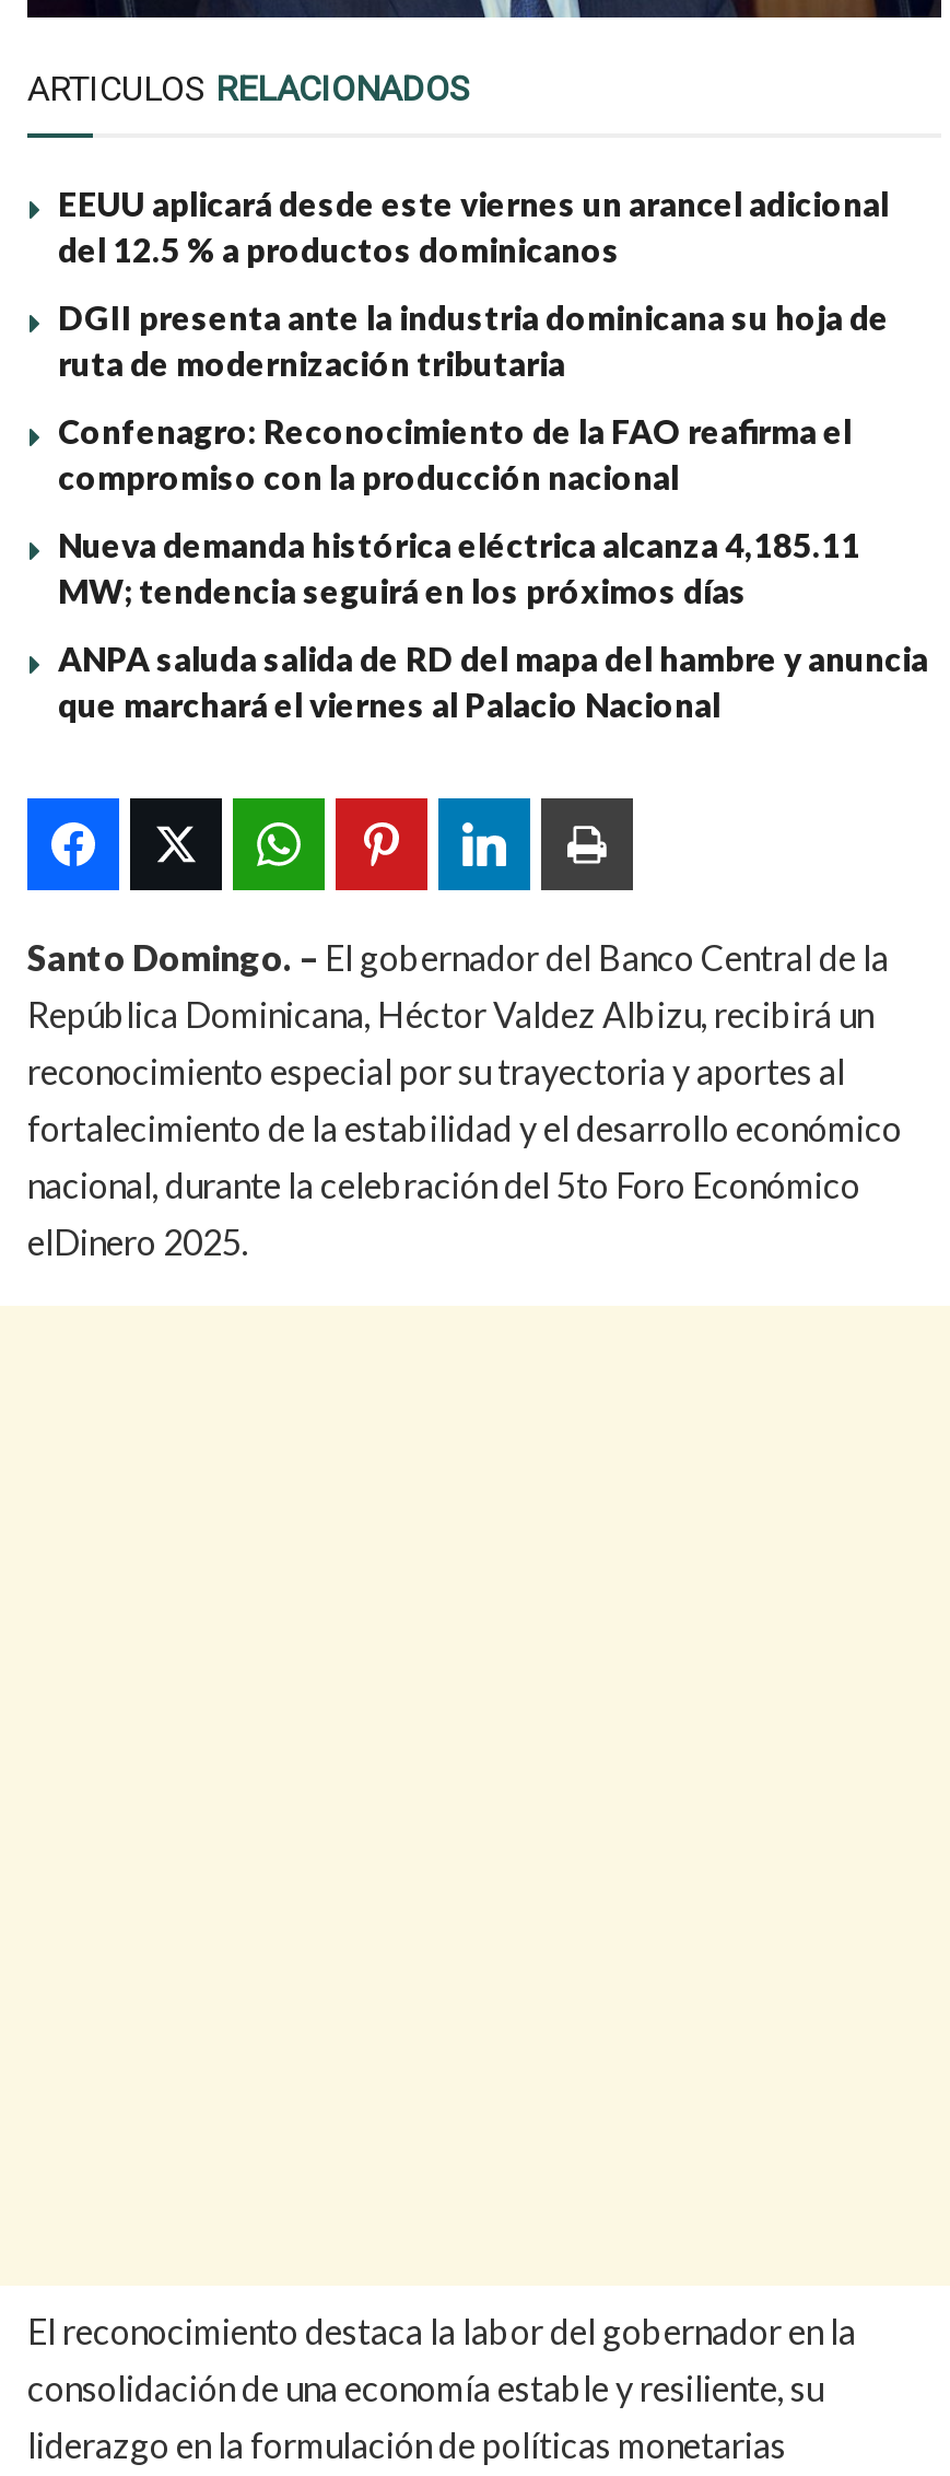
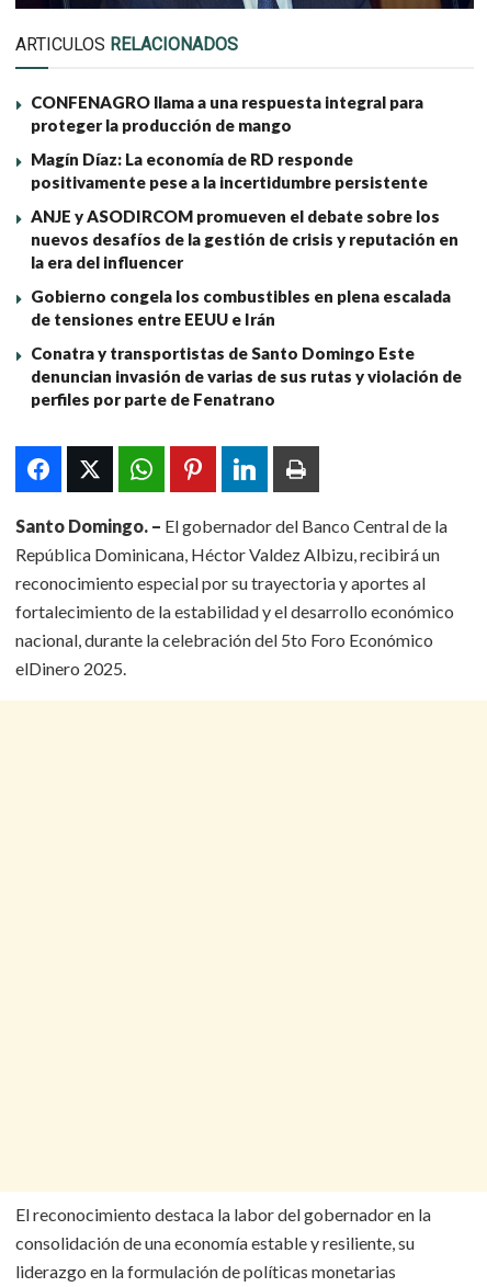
[58,183,889,269] EEUU aplicará desde este viernes un arancel adicional | del 12.5 % a productos dominicanos -> [31,92,423,135] CONFENAGRO llama a una respuesta integral para | proteger la producción de mango
[58,297,889,382] DGII presenta ante la industria dominicana su hoja de | ruta de modernización tributaria -> [31,149,428,192] Magín Díaz: La economía de RD responde | positivamente pese a la incertidumbre persistente
[58,411,852,496] Confenagro: Reconocimiento de la FAO reafirma el | compromiso con la producción nacional -> [31,206,458,272] ANJE y ASODIRCOM promueven el debate sobre los | nuevos desafíos de la gestión de crisis y reputación en | la era del influencer
[58,525,860,610] Nueva demanda histórica eléctrica alcanza 4,185.11 | MW; tendencia seguirá en los próximos días -> [31,286,451,329] Gobierno congela los combustibles en plena escalada | de tensiones entre EEUU e Irán
[58,638,928,724] ANPA saluda salida de RD del mapa del hambre y anuncia | que marchará el viernes al Palacio Nacional -> [31,343,462,409] Conatra y transportistas de Santo Domingo Este | denuncian invasión de varias de sus rutas y violación de | perfiles por parte de Fenatrano

